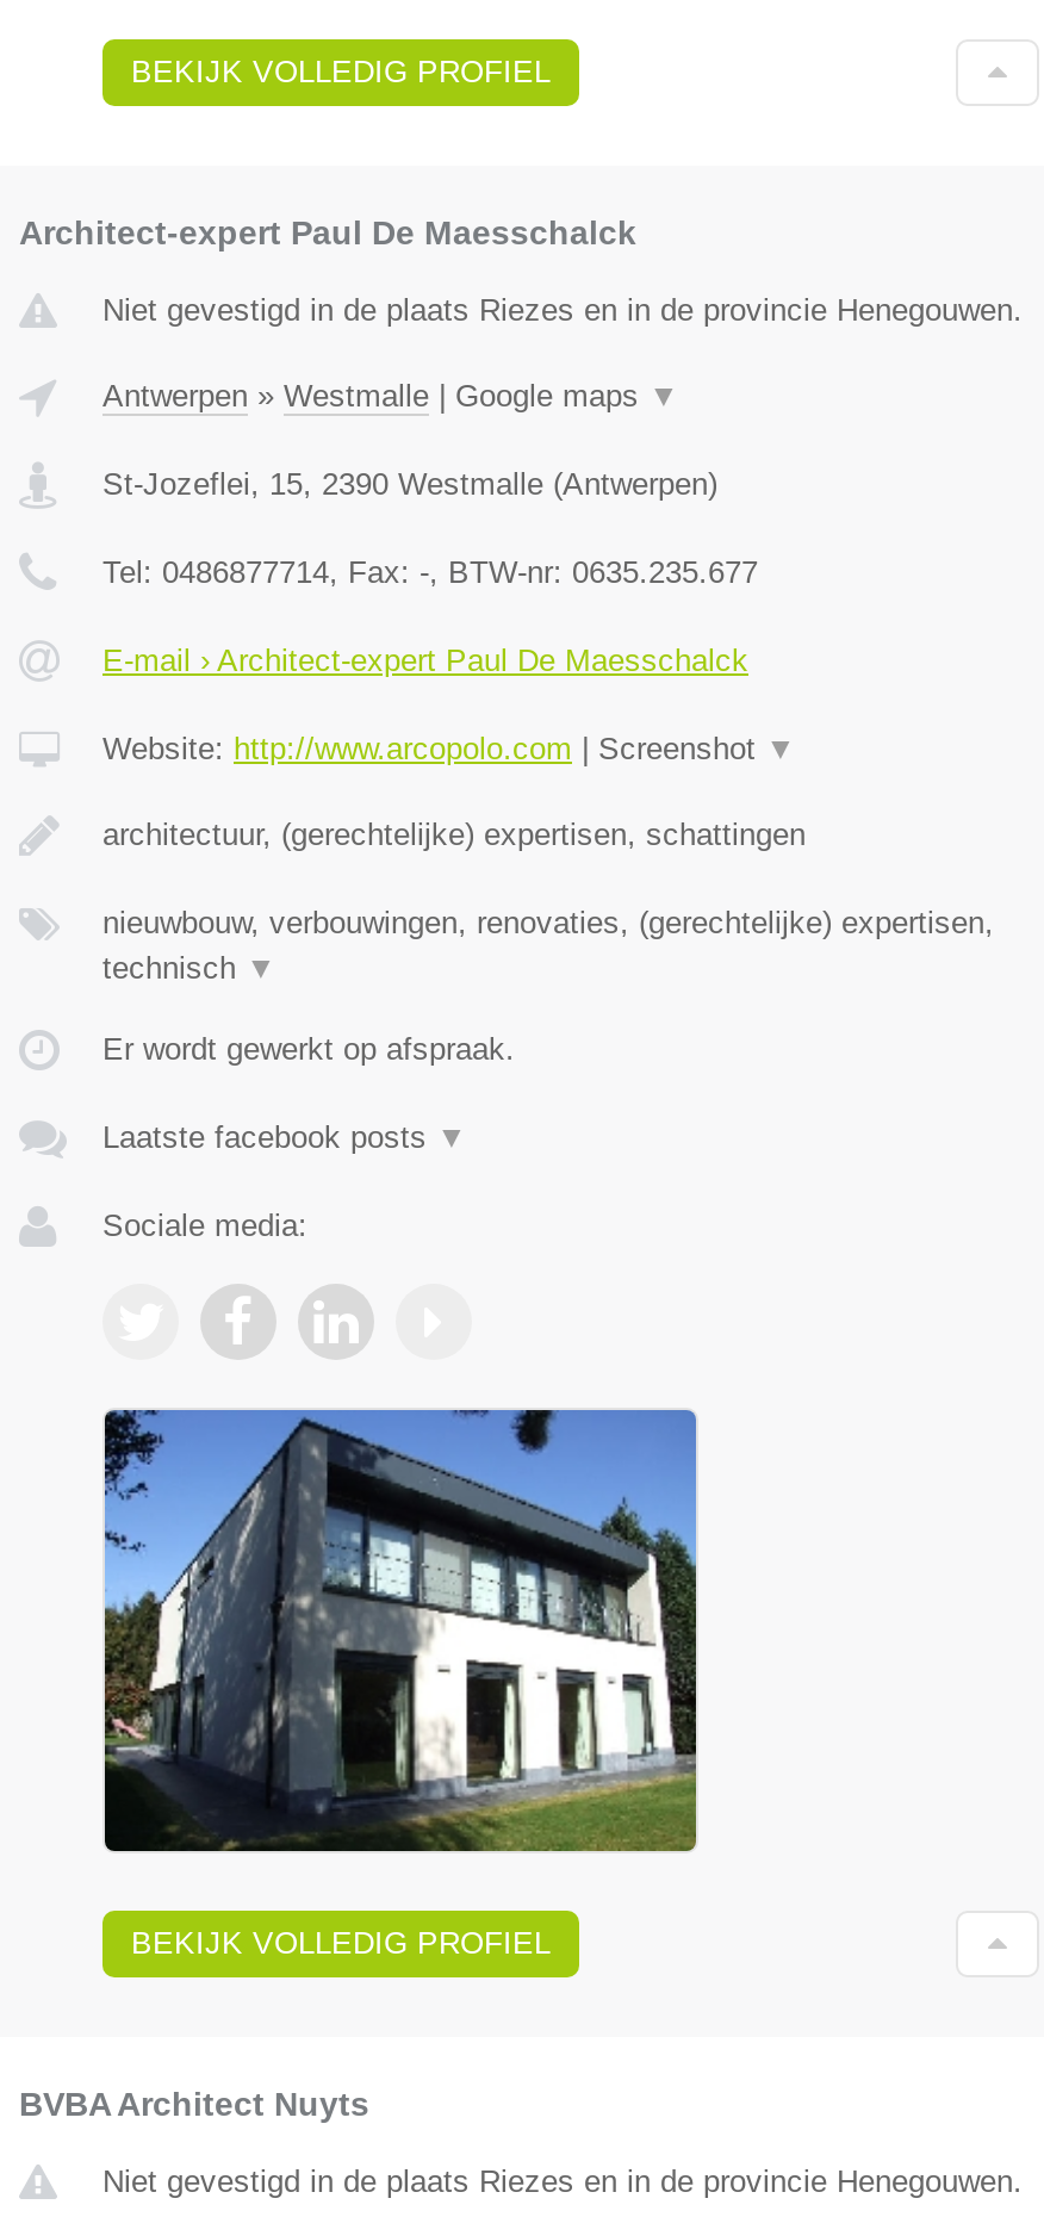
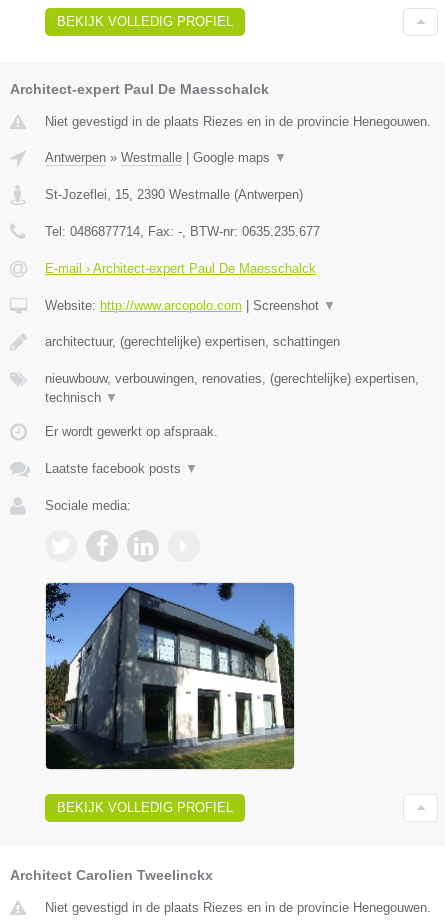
[19,2085,369,2123] BVBA Architect Nuyts -> [10,867,213,883] Architect Carolien Tweelinckx

